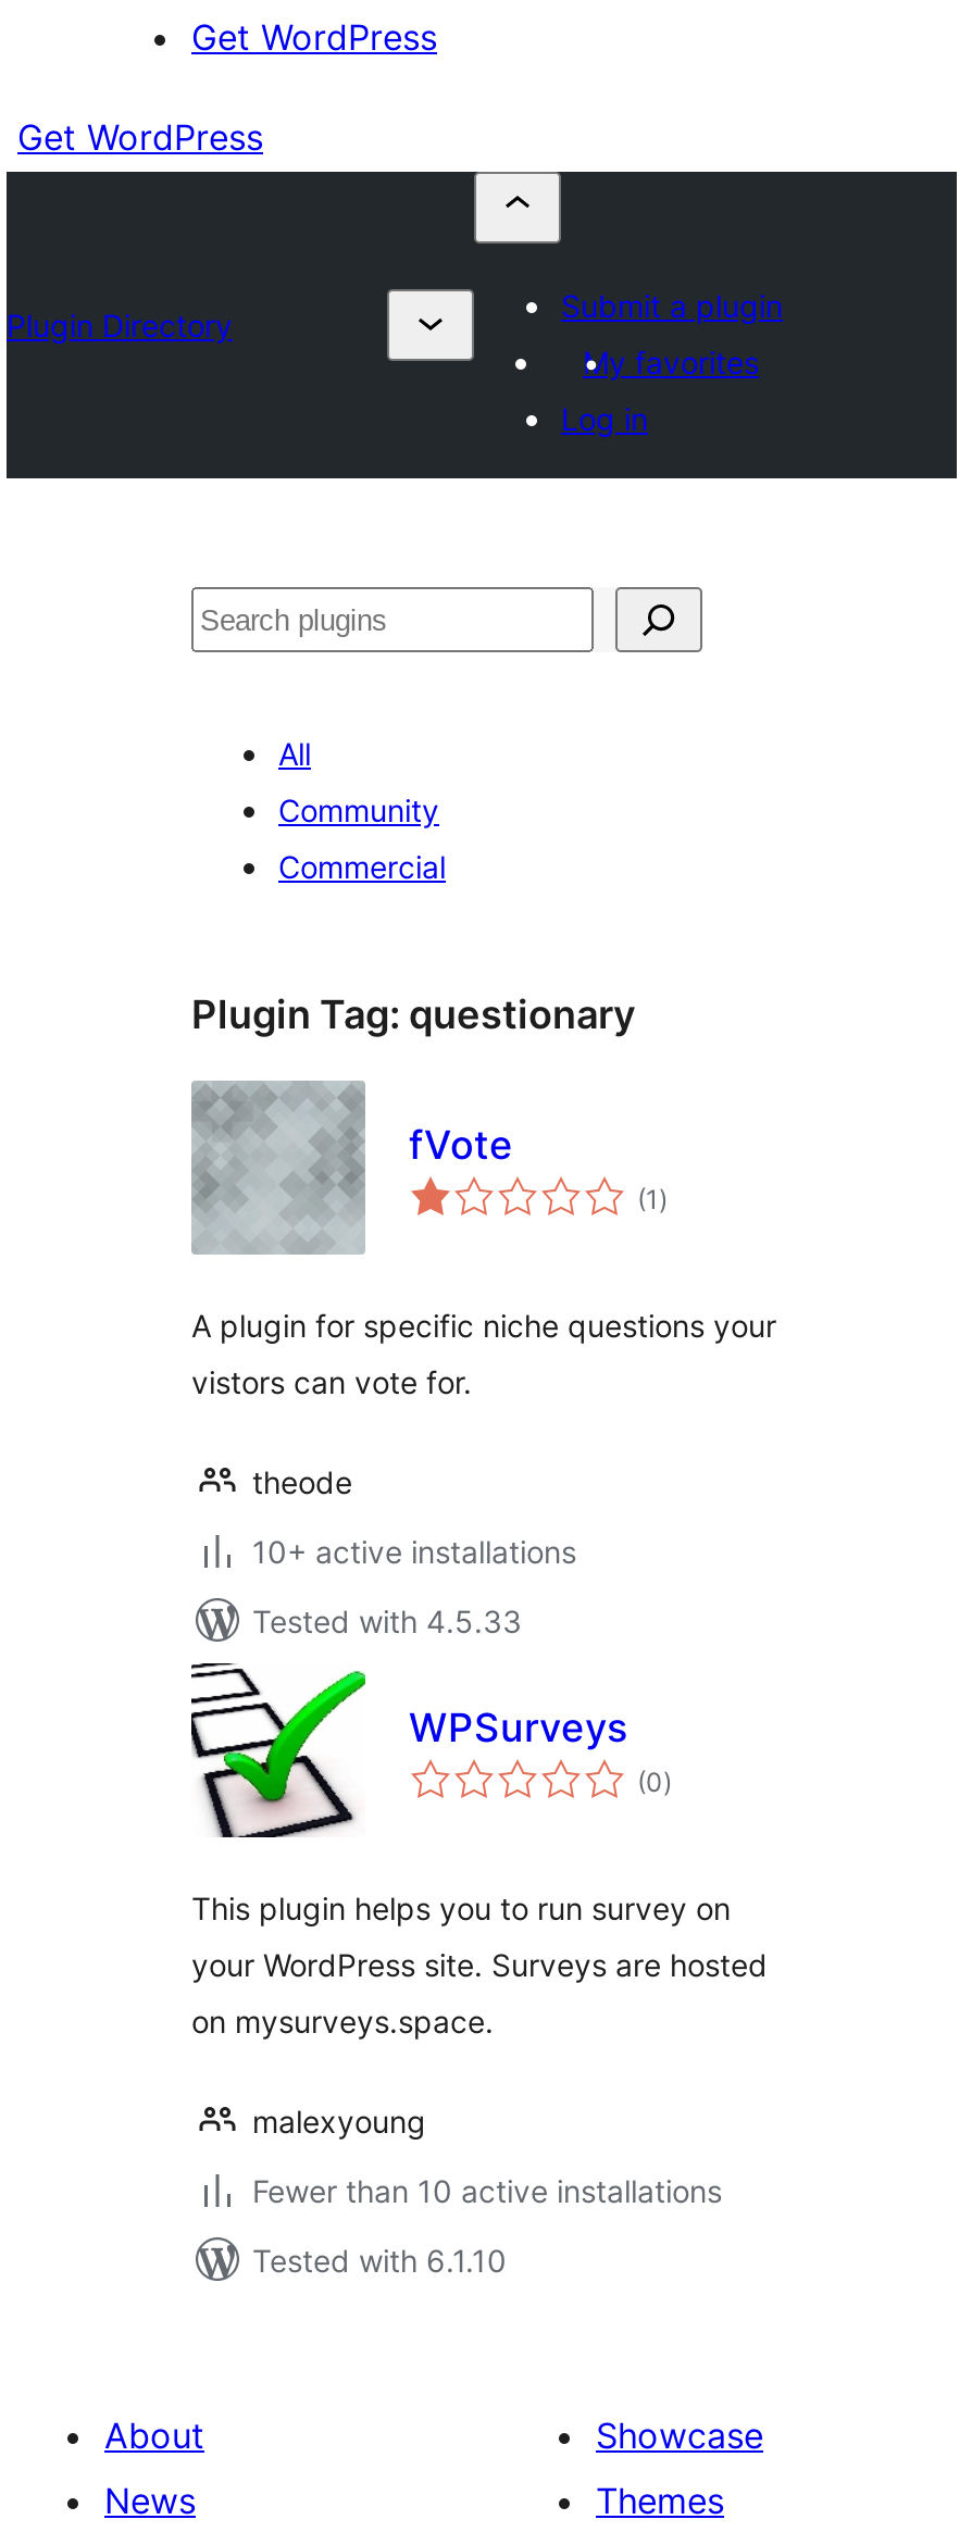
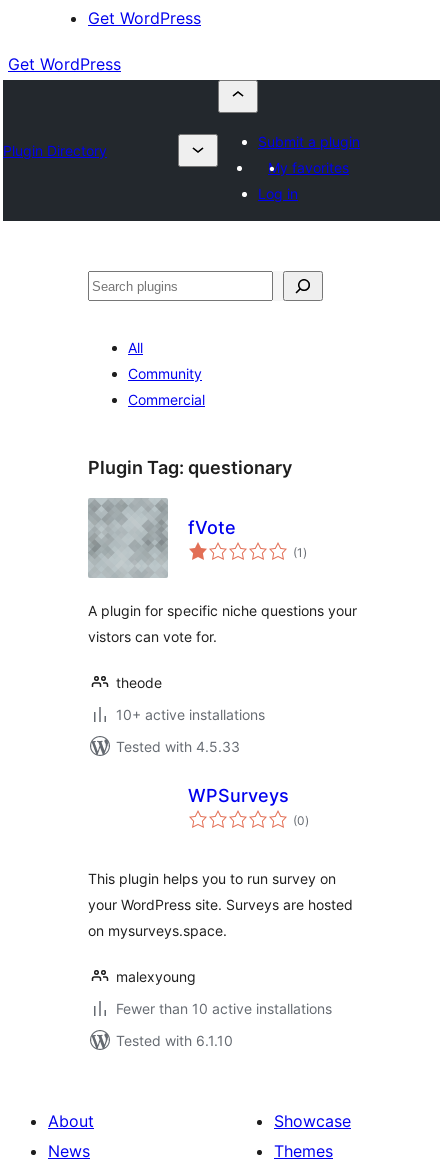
[189,1661,367,1839] [image] -> none

